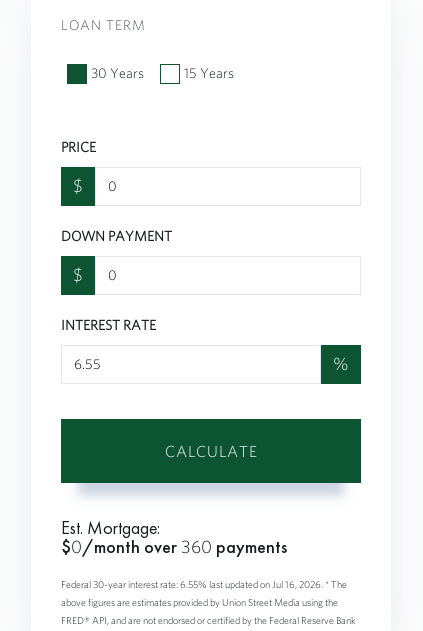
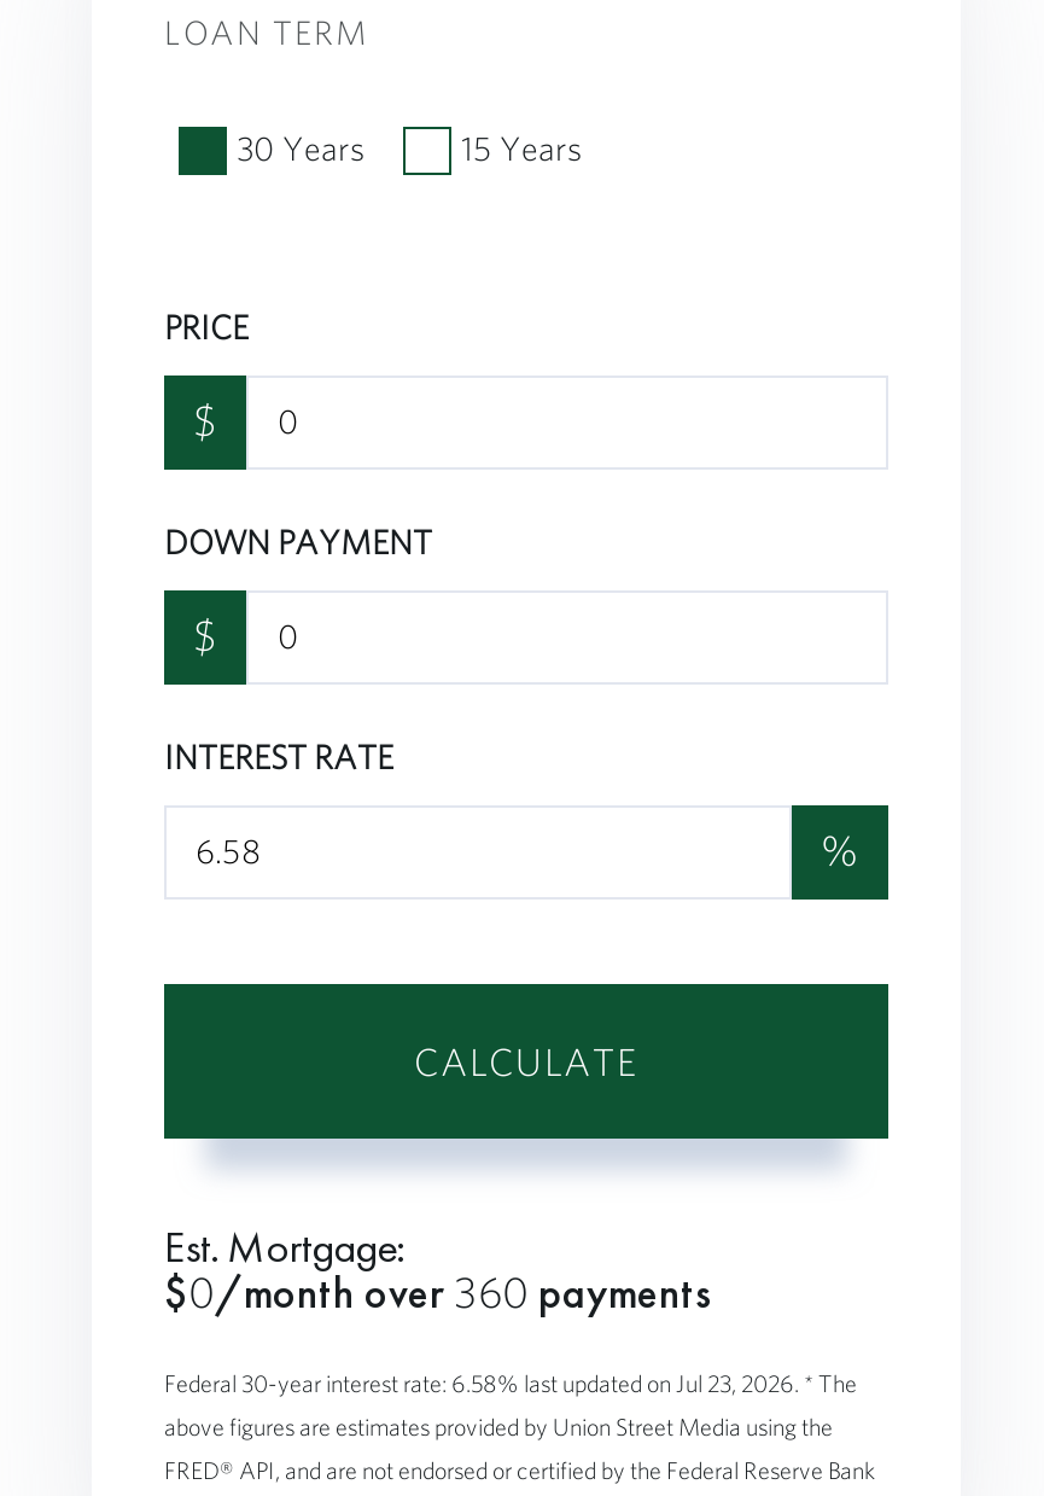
[61,578,347,591] Federal 30-year interest rate: 6.55% last updated on Jul 16, 2026. * The -> [164,1367,857,1399] Federal 30-year interest rate: 6.58% last updated on Jul 23, 2026. * The

